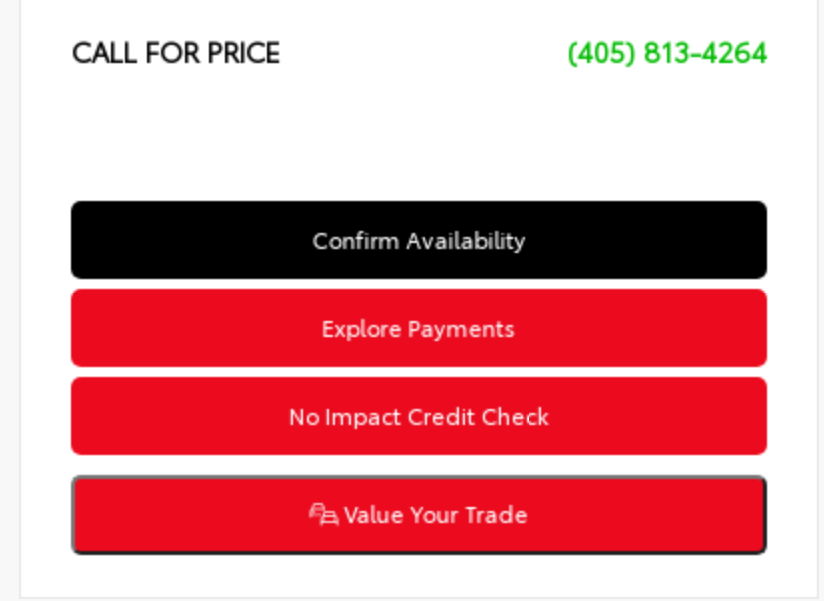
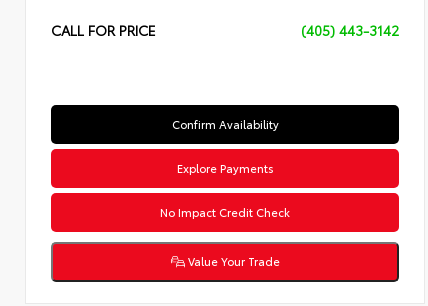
[567,31,767,71] (405) 813-4264 -> [301,20,399,40] (405) 443-3142

